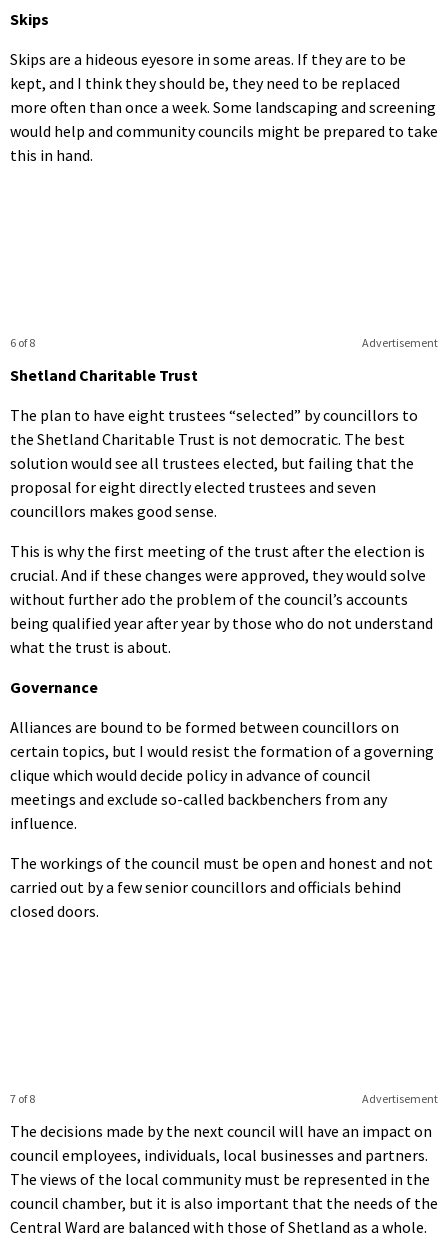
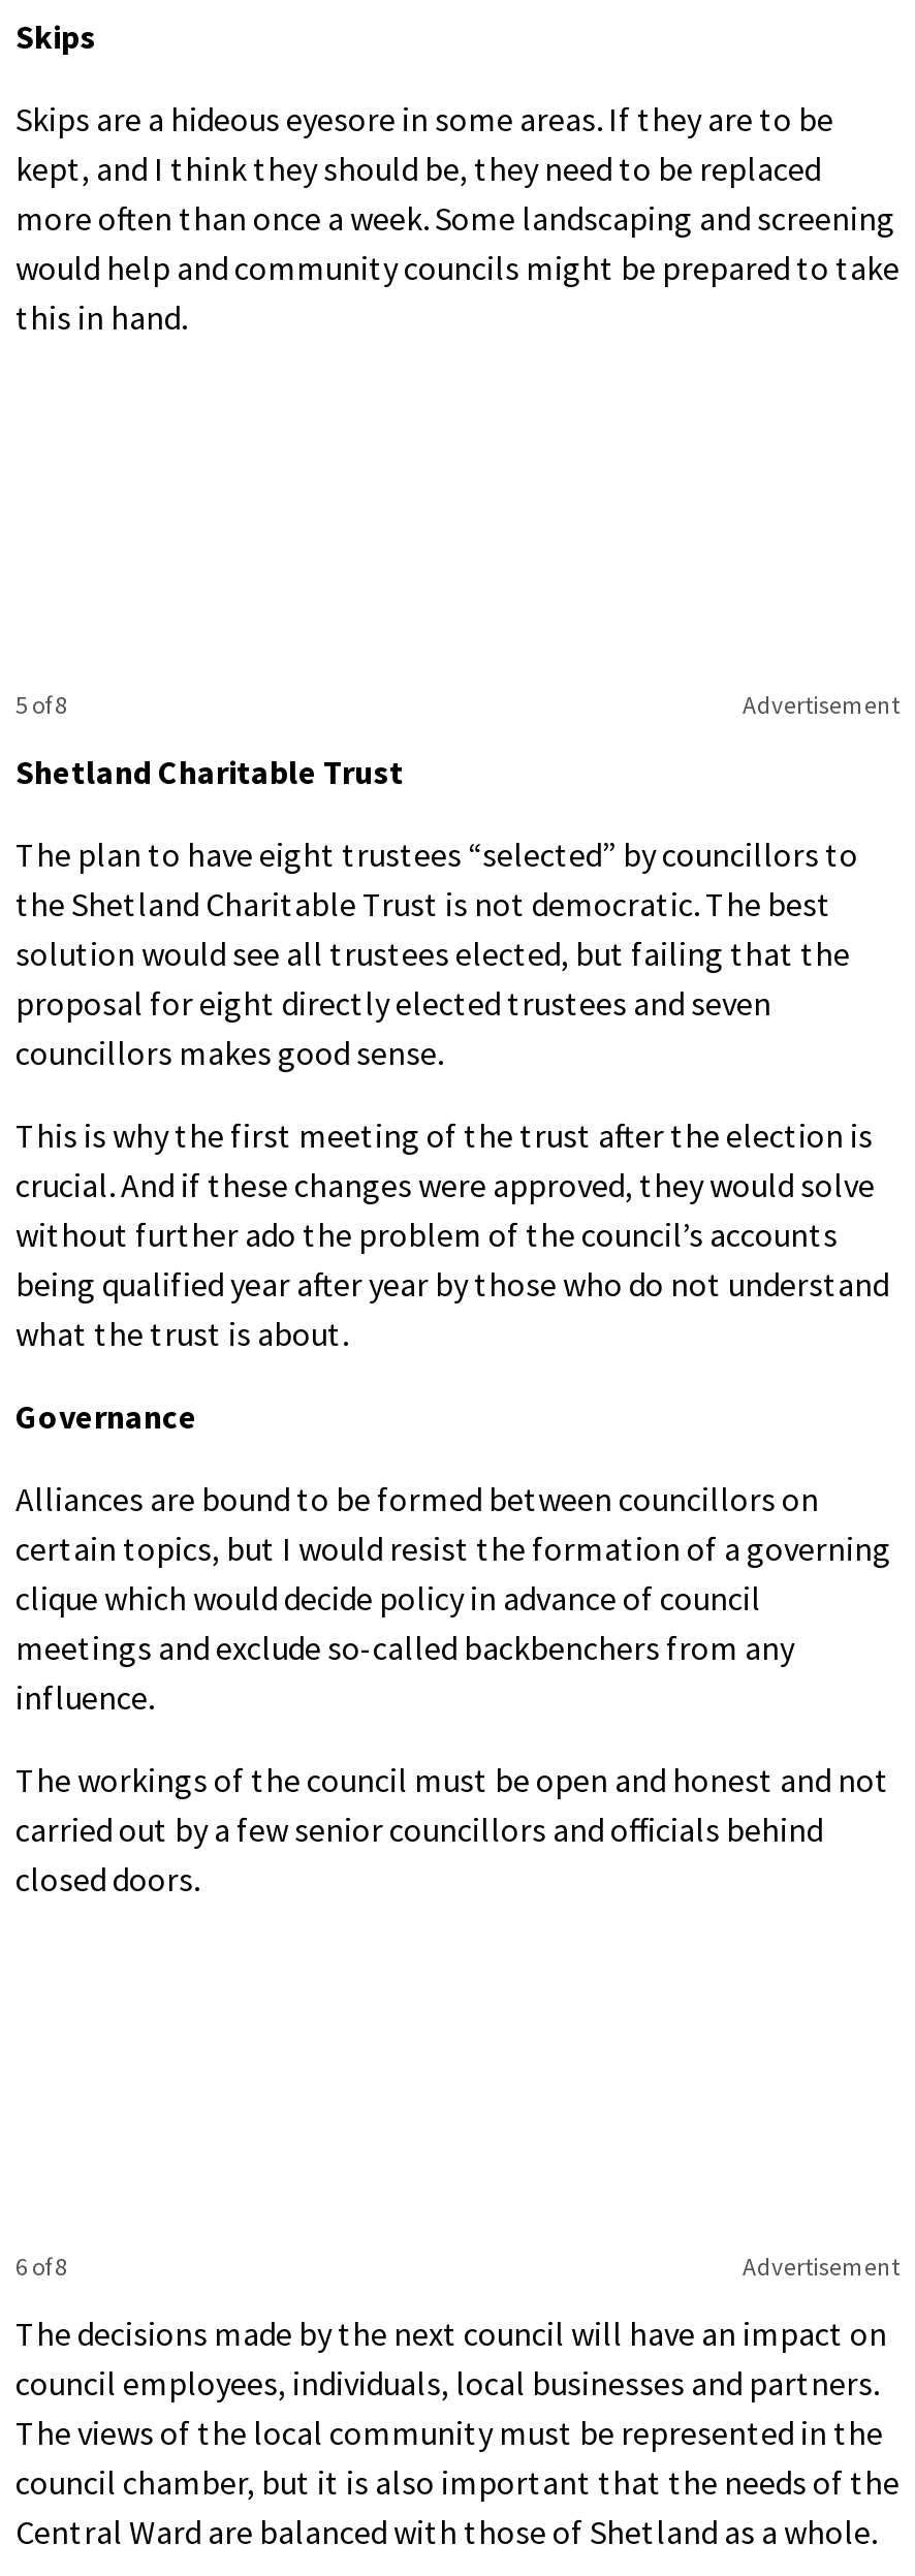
[10,335,35,350] 6 of 8 -> [15,690,67,721] 5 of 8
[10,1091,35,1106] 7 of 8 -> [15,2251,67,2282] 6 of 8

